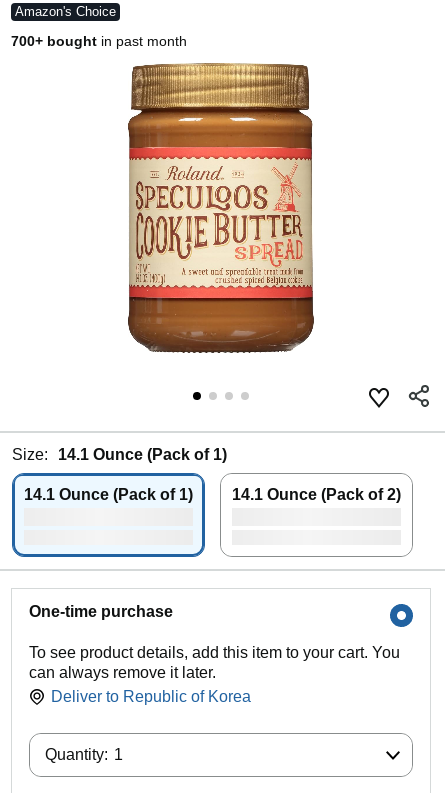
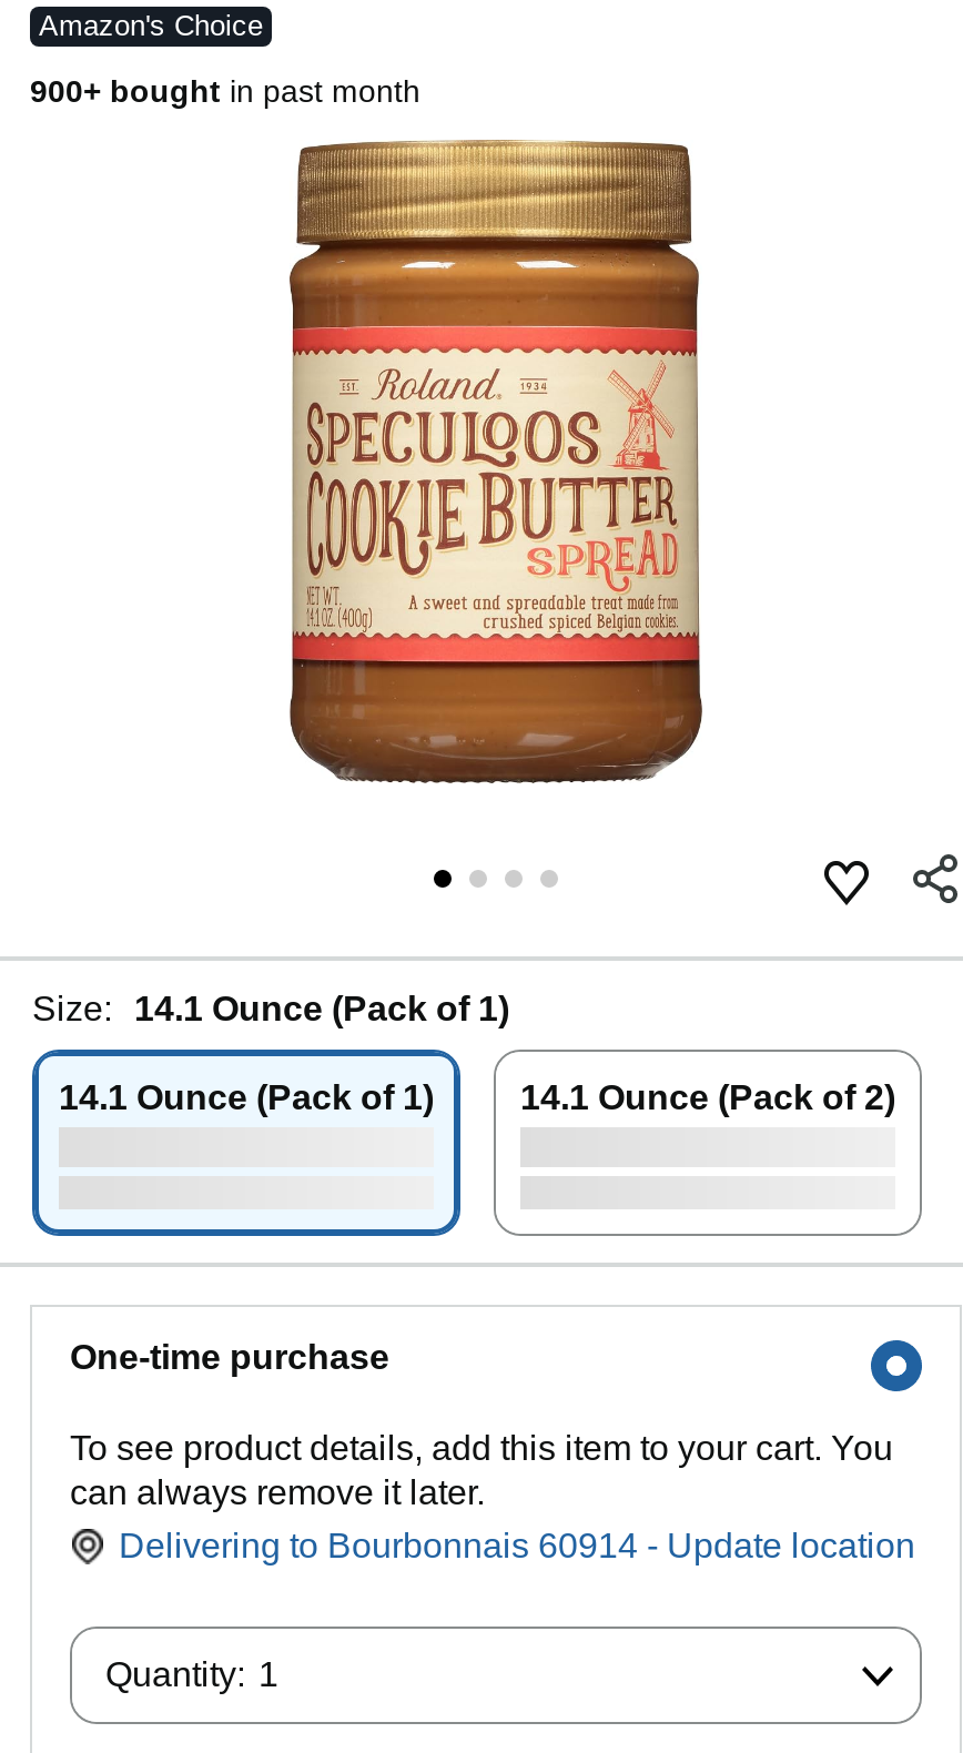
[11,33,187,49] 700+ bought in past month -> [30,73,420,109] 900+ bought in past month
[51,688,251,705] Deliver to Republic of Korea -> [119,1527,915,1565] Delivering to Bourbonnais 60914 - Update location

